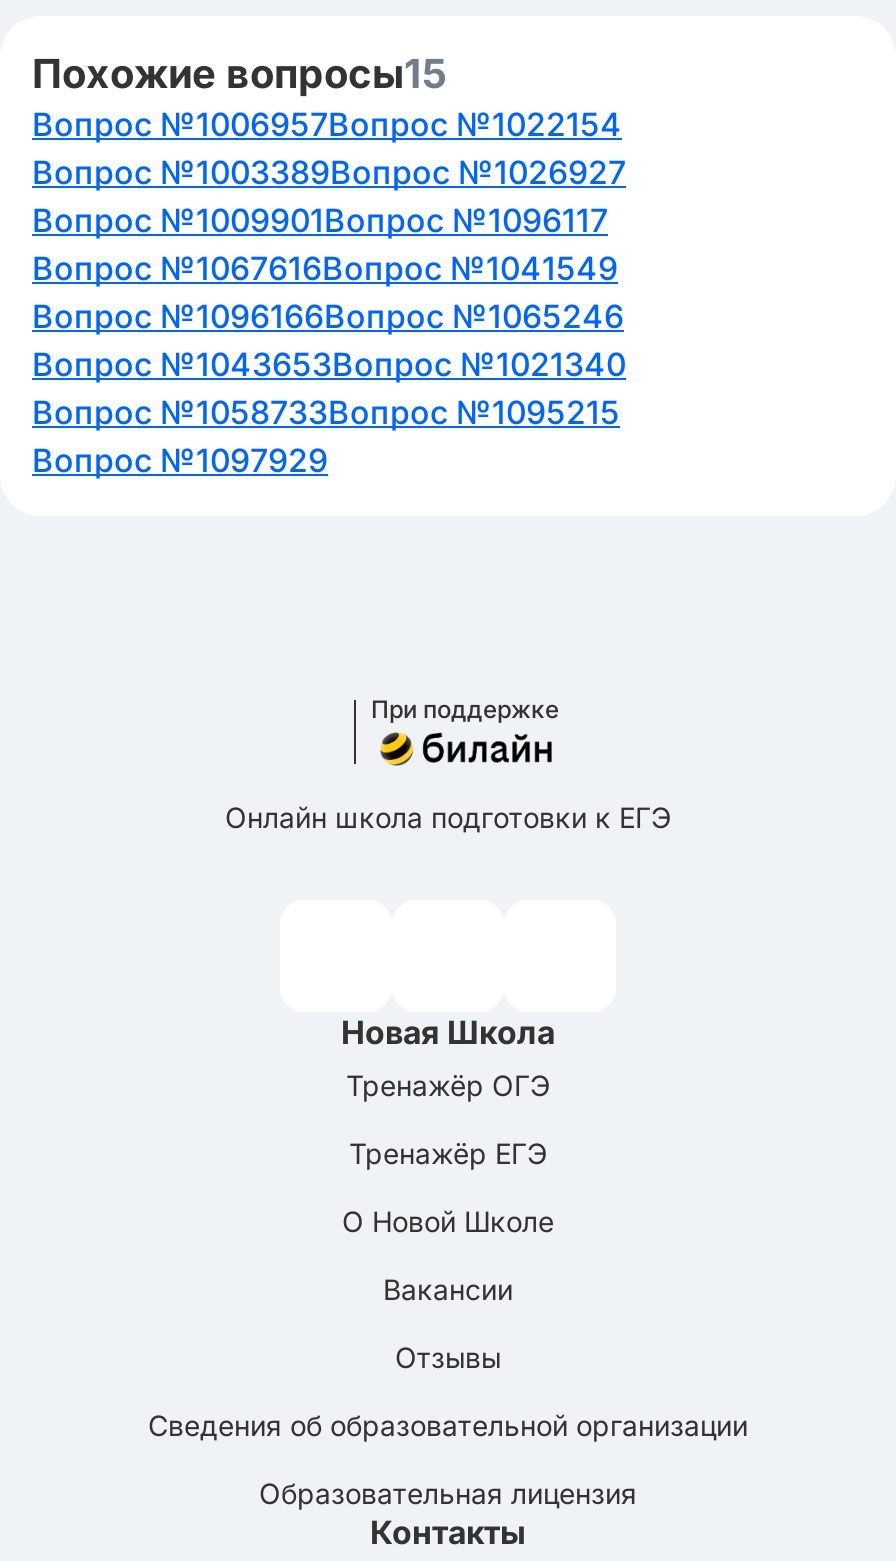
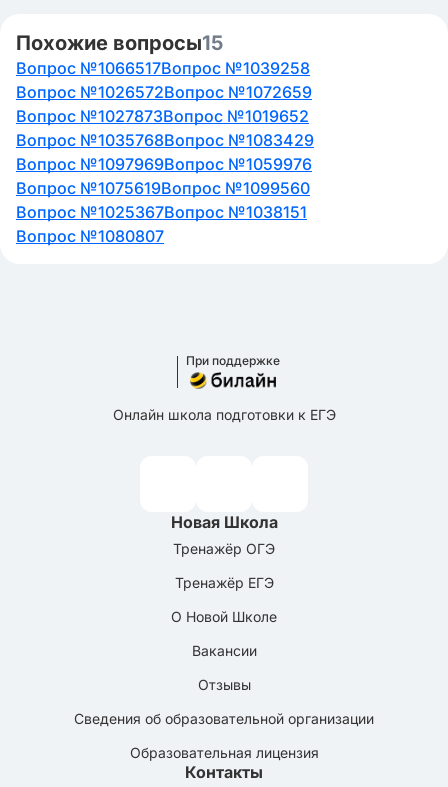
[32,104,622,144] Вопрос №1006957Вопрос №1022154 -> [16,58,310,78] Вопрос №1066517Вопрос №1039258
[32,152,626,192] Вопрос №1003389Вопрос №1026927 -> [16,82,312,102] Вопрос №1026572Вопрос №1072659
[32,200,608,240] Вопрос №1009901Вопрос №1096117 -> [16,106,309,126] Вопрос №1027873Вопрос №1019652
[32,248,618,288] Вопрос №1067616Вопрос №1041549 -> [16,130,314,150] Вопрос №1035768Вопрос №1083429
[32,296,624,336] Вопрос №1096166Вопрос №1065246 -> [16,154,312,174] Вопрос №1097969Вопрос №1059976
[32,344,626,384] Вопрос №1043653Вопрос №1021340 -> [16,178,310,198] Вопрос №1075619Вопрос №1099560
[32,392,620,432] Вопрос №1058733Вопрос №1095215 -> [16,202,307,222] Вопрос №1025367Вопрос №1038151
[32,440,328,480] Вопрос №1097929 -> [16,226,164,246] Вопрос №1080807

